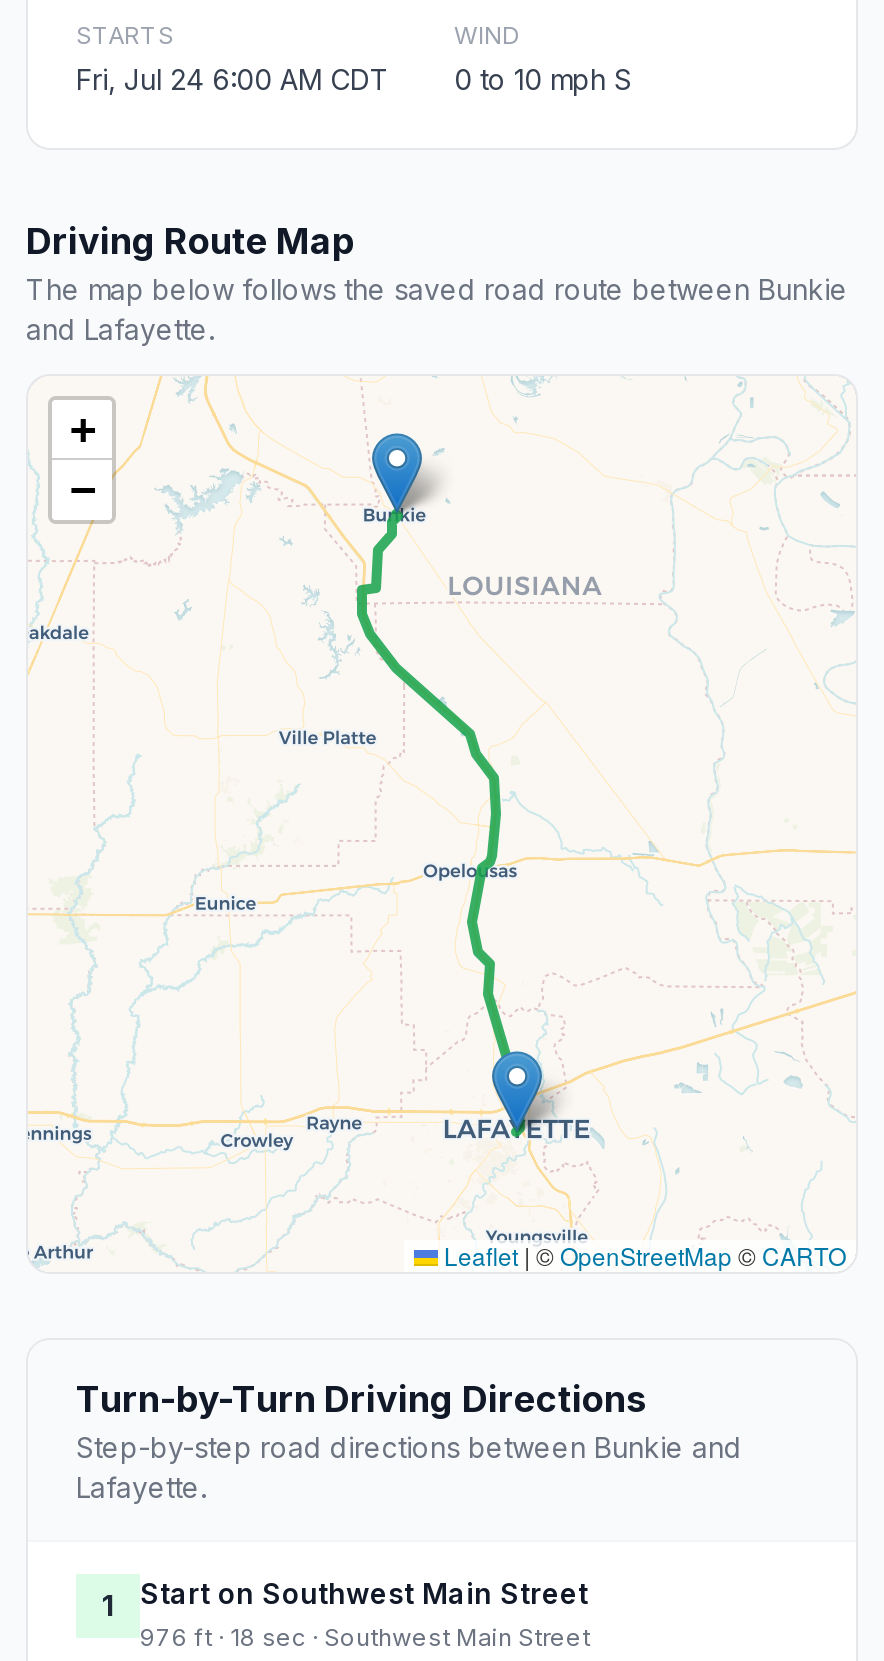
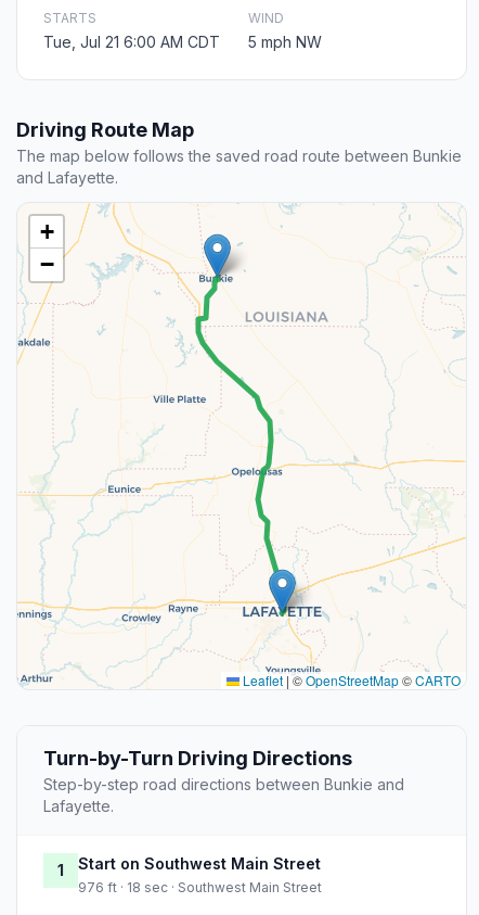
[76,62,390,96] Fri, Jul 24 6:00 AM CDT -> [43,33,220,51] Tue, Jul 21 6:00 AM CDT
[454,62,632,96] 0 to 10 mph S -> [248,33,322,51] 5 mph NW

